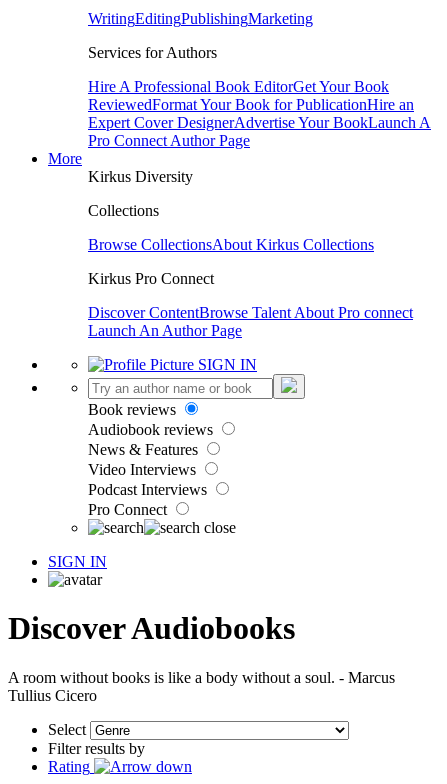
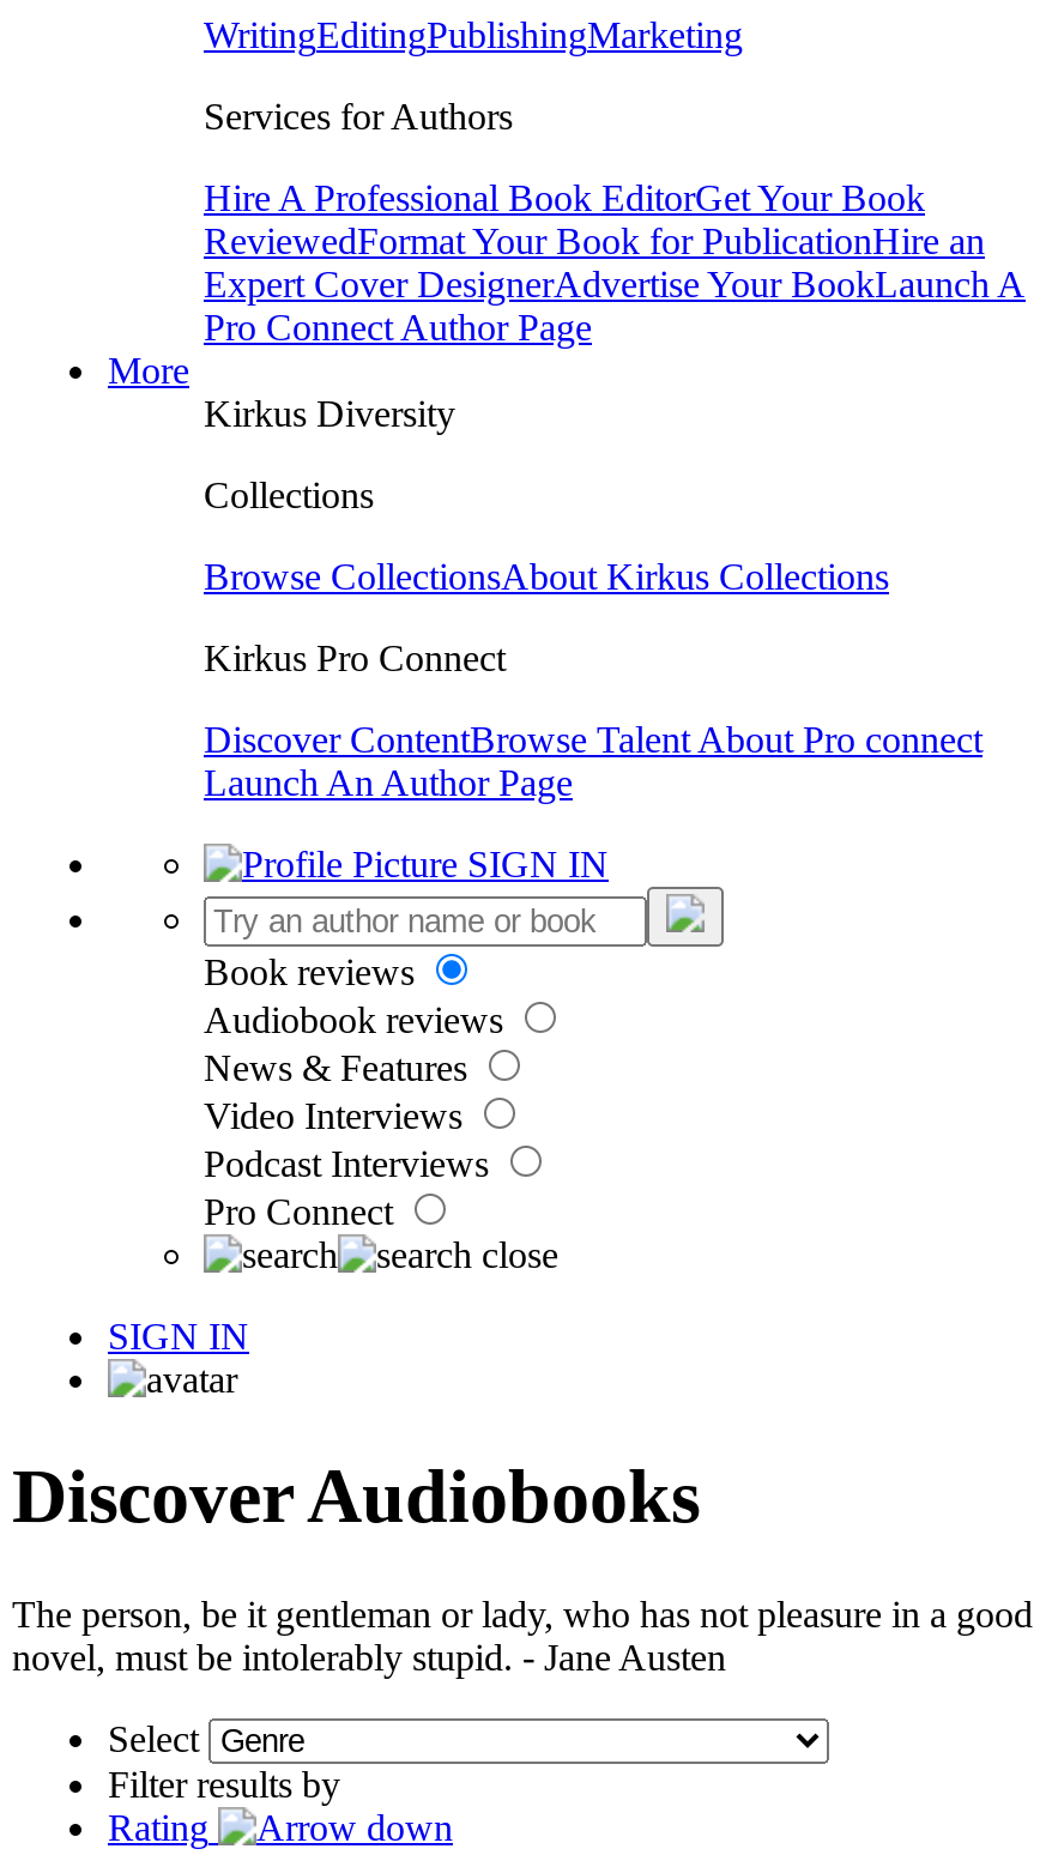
[8,669,395,704] A room without books is like a body without a soul. - Marcus | Tullius Cicero -> [12,1594,1033,1677] The person, be it gentleman or lady, who has not pleasure in a good | novel, must be intolerably stupid. - Jane Austen

